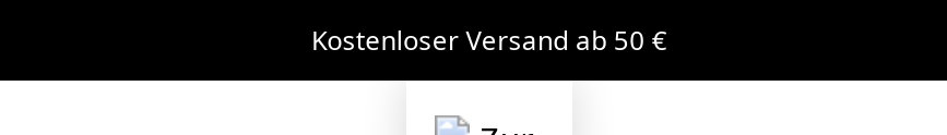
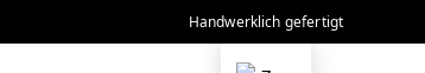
[311,22,667,59] Kostenloser Versand ab 50 € -> [189,12,343,32] Handwerklich gefertigt

